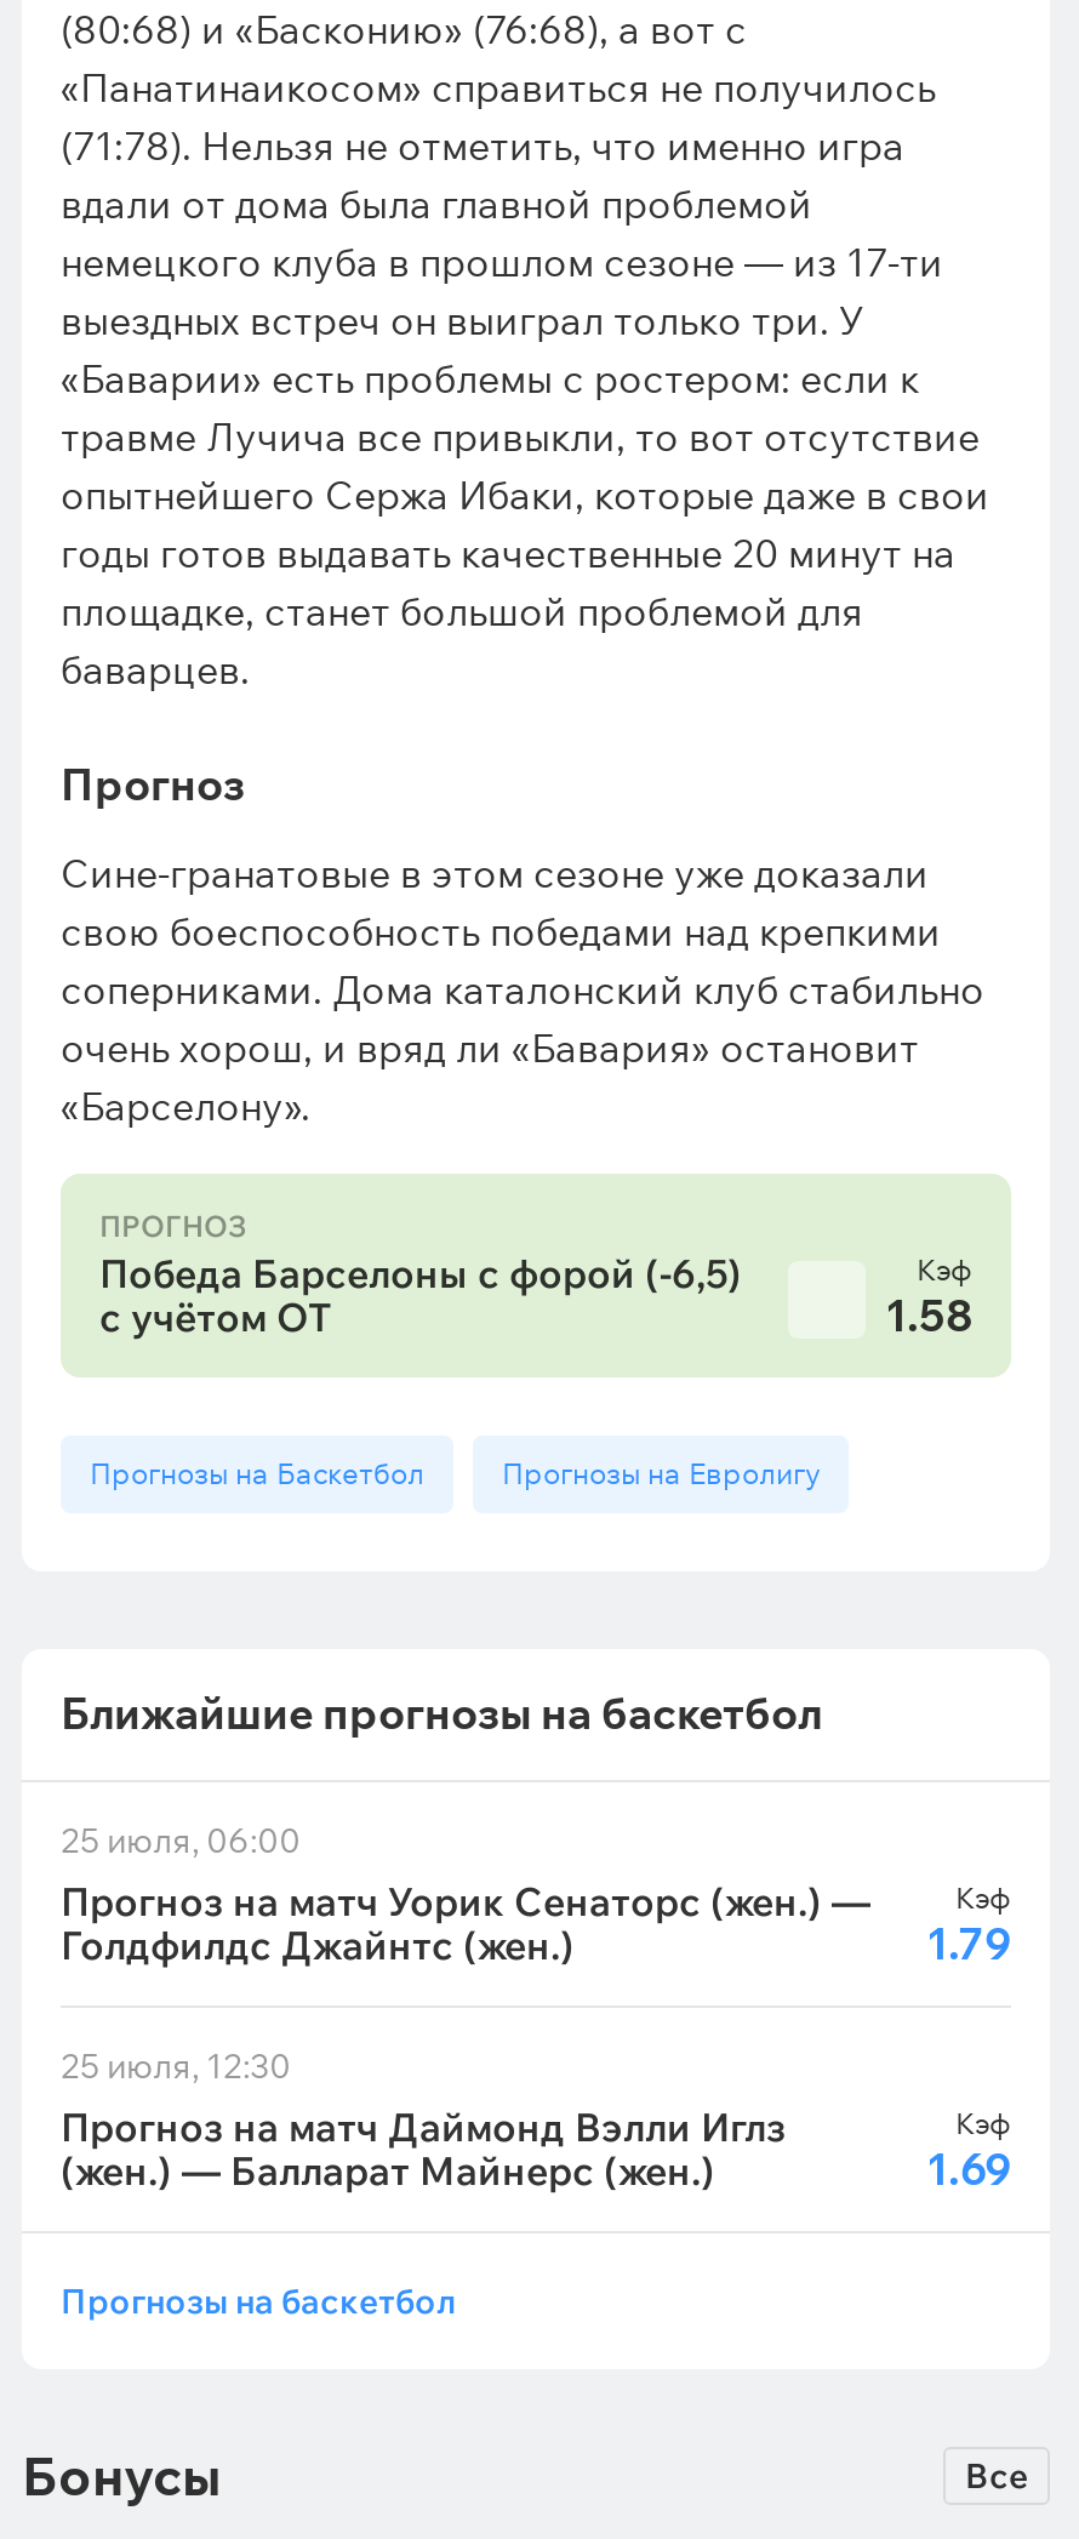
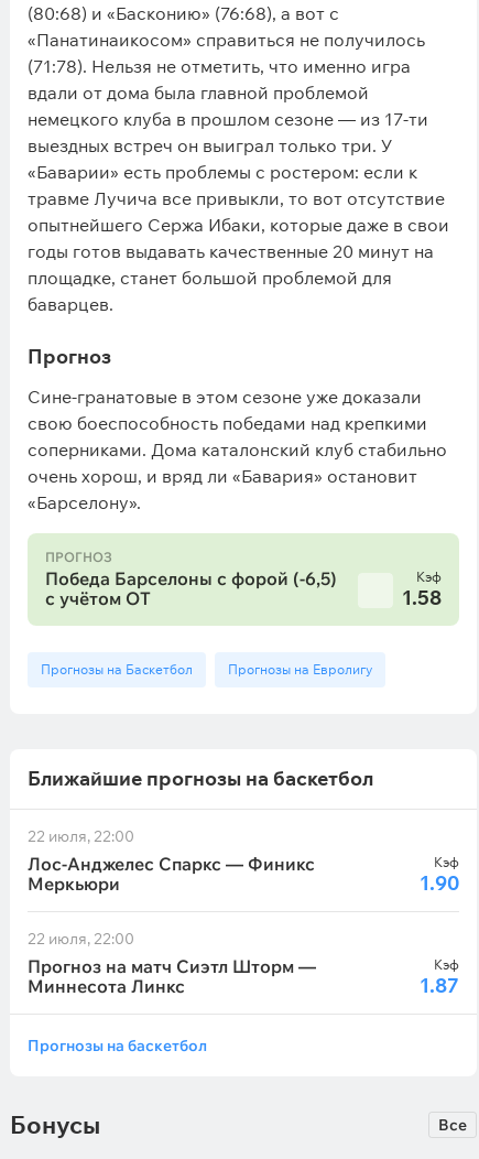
[61,1819,870,1969] 25 июля, 06:00 | Прогноз на матч Уорик Сенаторс (жен.) — | Голдфилдс Джайнтс (жен.) -> [28,826,315,895] 22 июля, 22:00 | Лос-Анджелес Спаркс — Финикс | Меркьюри
[926,1916,1011,1972] 1.79 -> [420,870,459,896] 1.90
[61,2044,786,2195] 25 июля, 12:30 | Прогноз на матч Даймонд Вэлли Иглз | (жен.) — Балларат Майнерс (жен.) -> [28,929,316,997] 22 июля, 22:00 | Прогноз на матч Сиэтл Шторм — | Миннесота Линкс
[926,2141,1011,2197] 1.69 -> [420,973,459,998] 1.87

